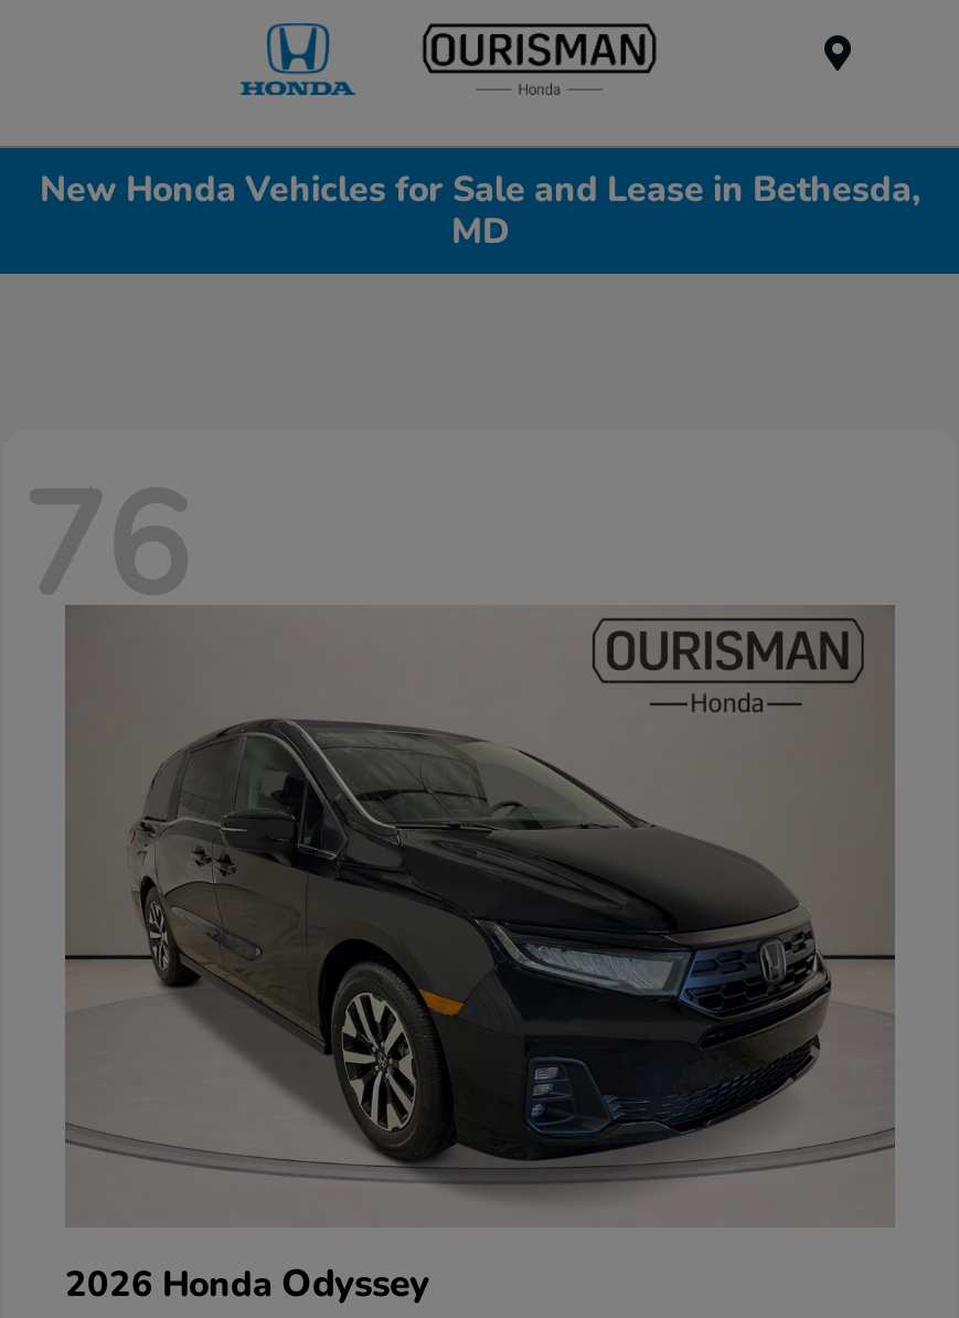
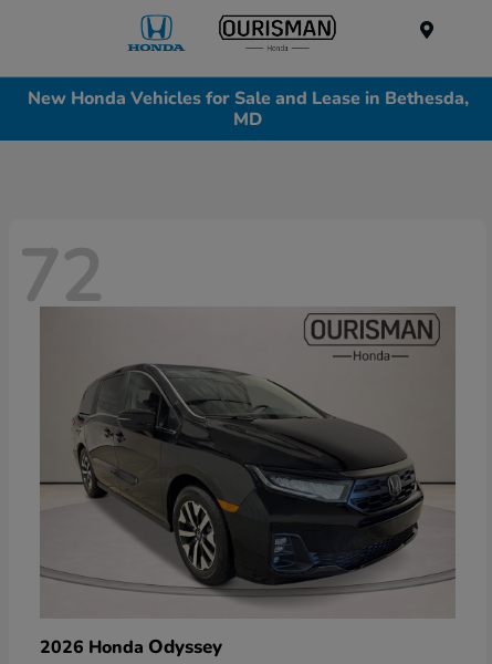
[21,450,189,644] 76 -> [18,229,102,326] 72

